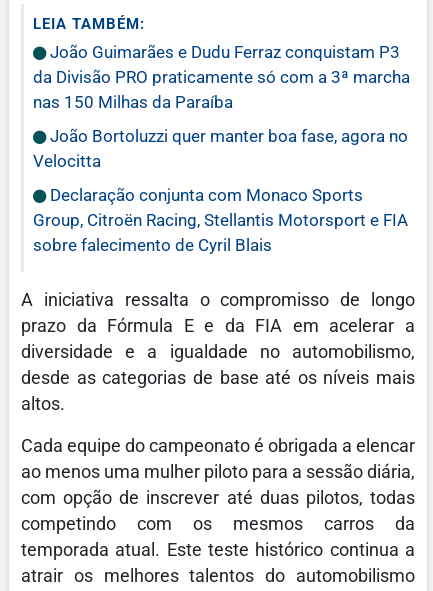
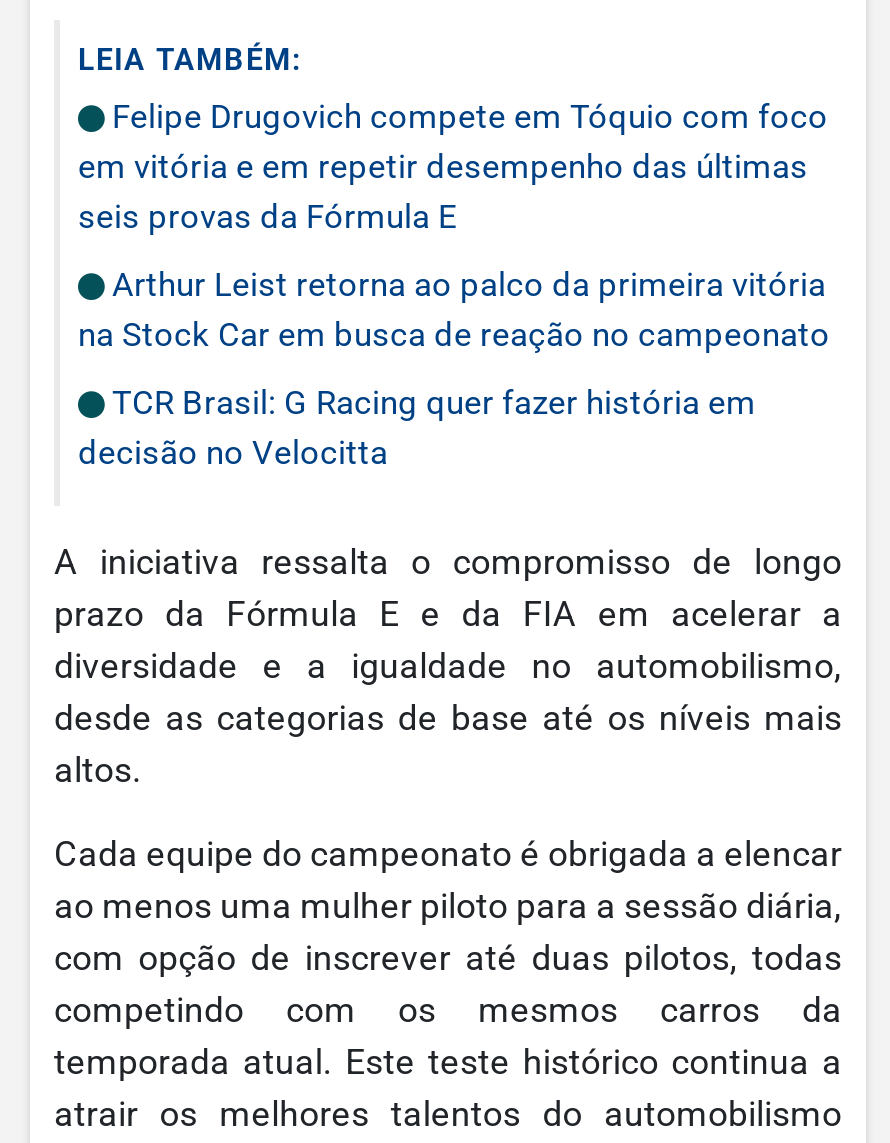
[33,42,410,112] João Guimarães e Dudu Ferraz conquistam P3 | da Divisão PRO praticamente só com a 3ª marcha | nas 150 Milhas da Paraíba -> [78,96,828,236] Felipe Drugovich compete em Tóquio com foco | em vitória e em repetir desempenho das últimas | seis provas da Fórmula E
[33,126,408,171] João Bortoluzzi quer manter boa fase, agora no | Velocitta -> [78,264,830,354] Arthur Leist retorna ao palco da primeira vitória | na Stock Car em busca de reação no campeonato
[33,185,408,255] Declaração conjunta com Monaco Sports | Group, Citroën Racing, Stellantis Motorsport e FIA | sobre falecimento de Cyril Blais -> [78,382,756,472] TCR Brasil: G Racing quer fazer história em | decisão no Velocitta

